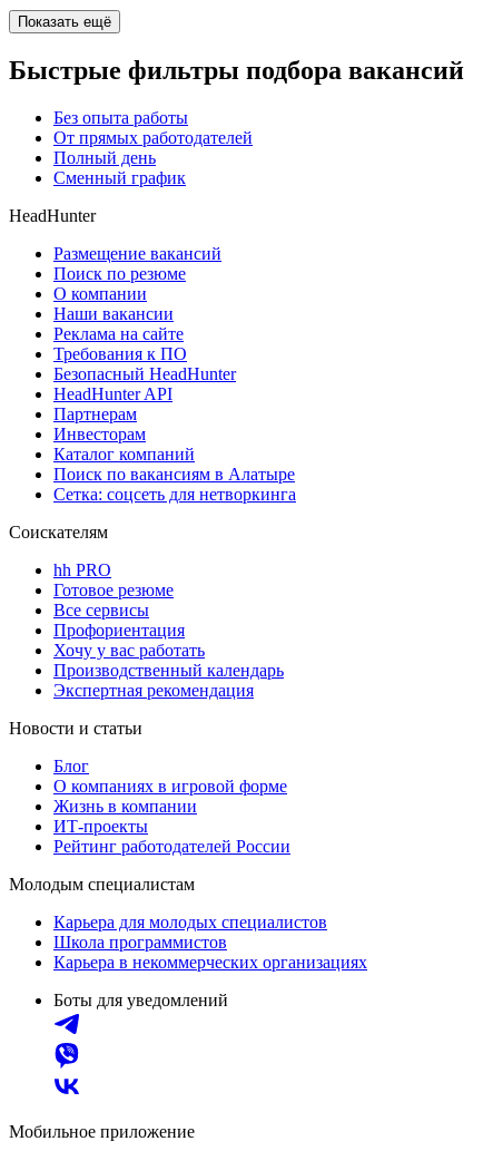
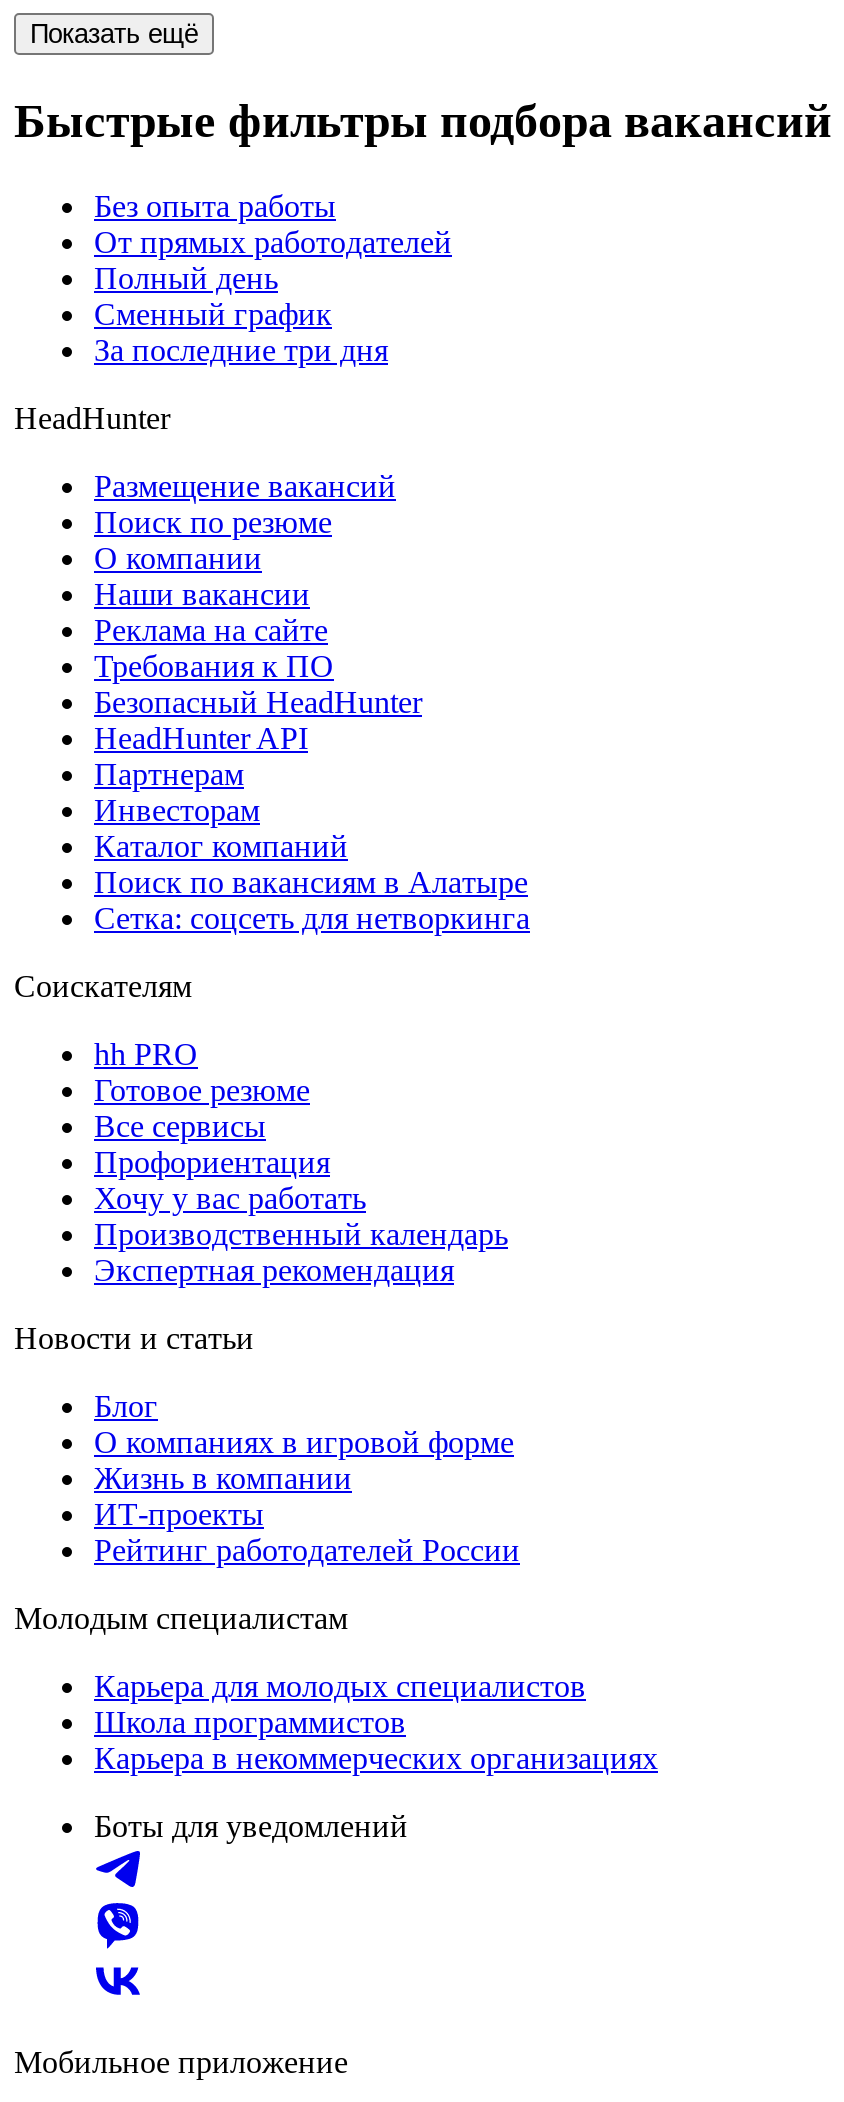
none -> [94,333,388,367] За последние три дня

